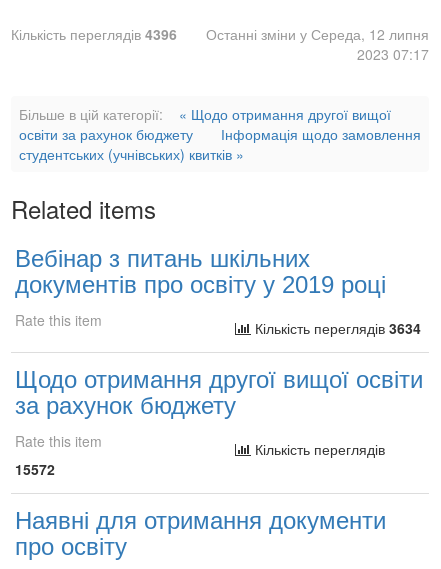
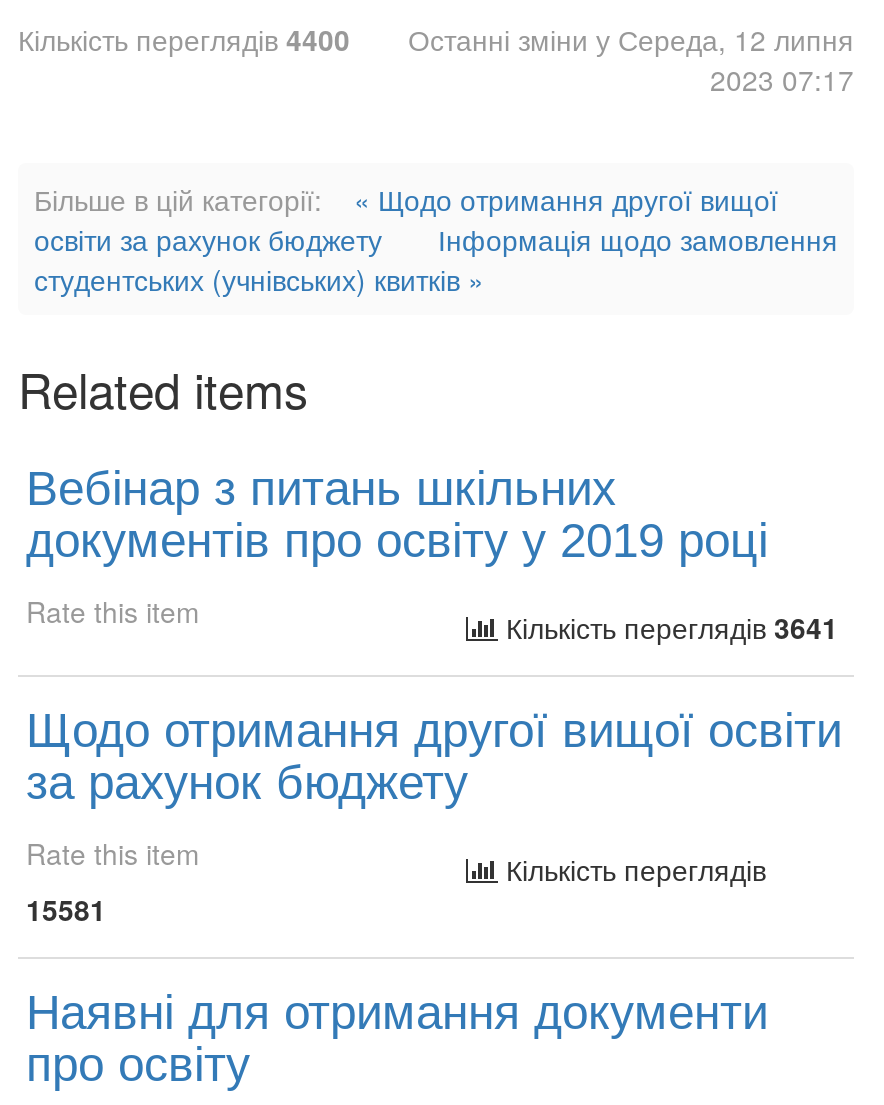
[11,24,177,44] Кількість переглядів 4396 -> [18,19,350,59] Кількість переглядів 4400
[251,318,421,338] Кількість переглядів 3634 -> [498,607,838,647] Кількість переглядів 3641
[15,459,55,479] 15572 -> [26,889,106,929] 15581

